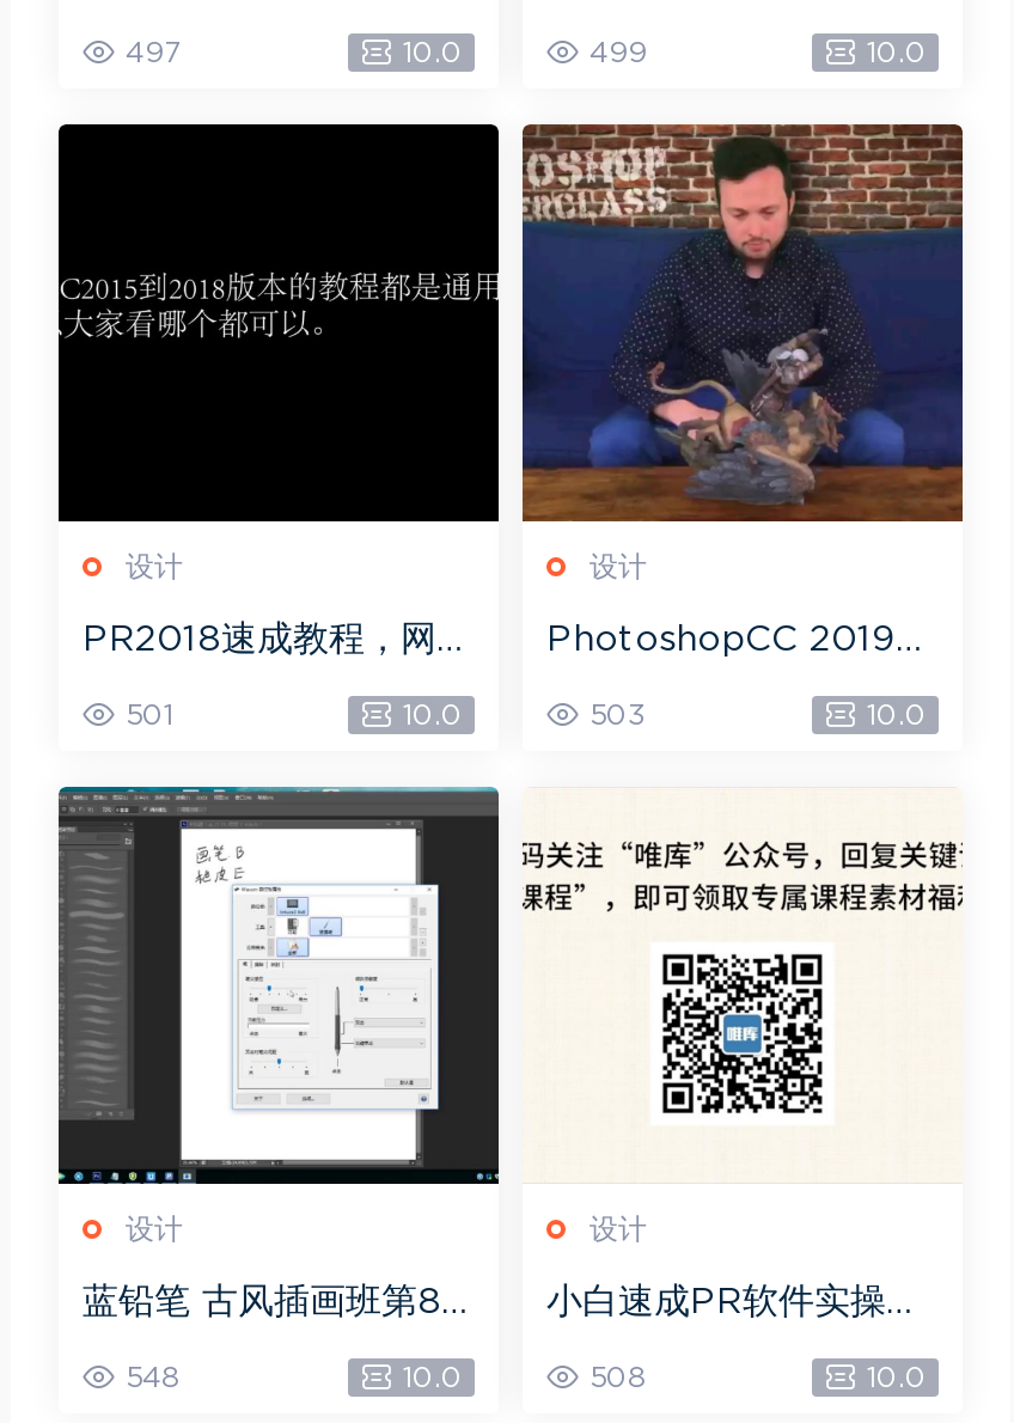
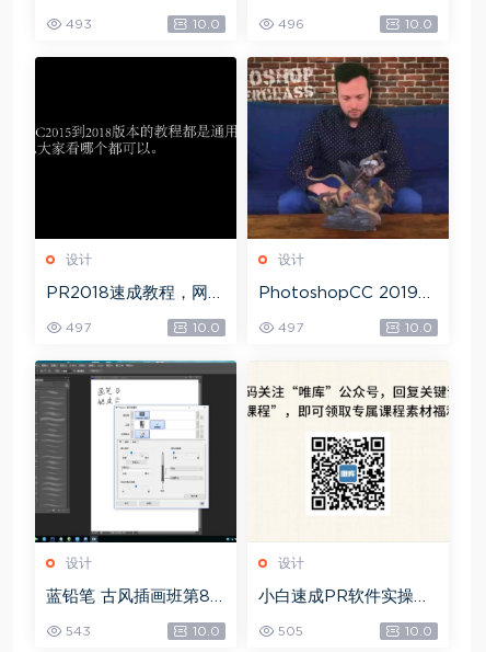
[116,39,181,67] 497 -> [61,18,92,31] 493
[580,39,647,67] 499 -> [274,18,304,31] 496
[116,701,173,730] 501 -> [61,321,91,334] 497
[580,701,647,730] 503 -> [274,321,303,334] 497
[116,1363,181,1392] 548 -> [61,625,91,638] 543
[580,1363,647,1392] 508 -> [274,625,303,638] 505

